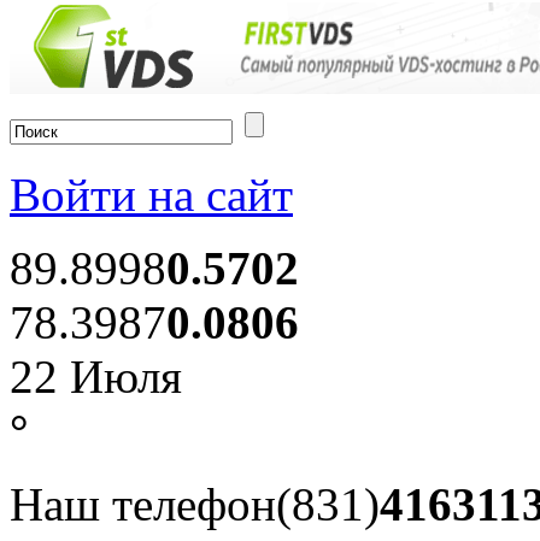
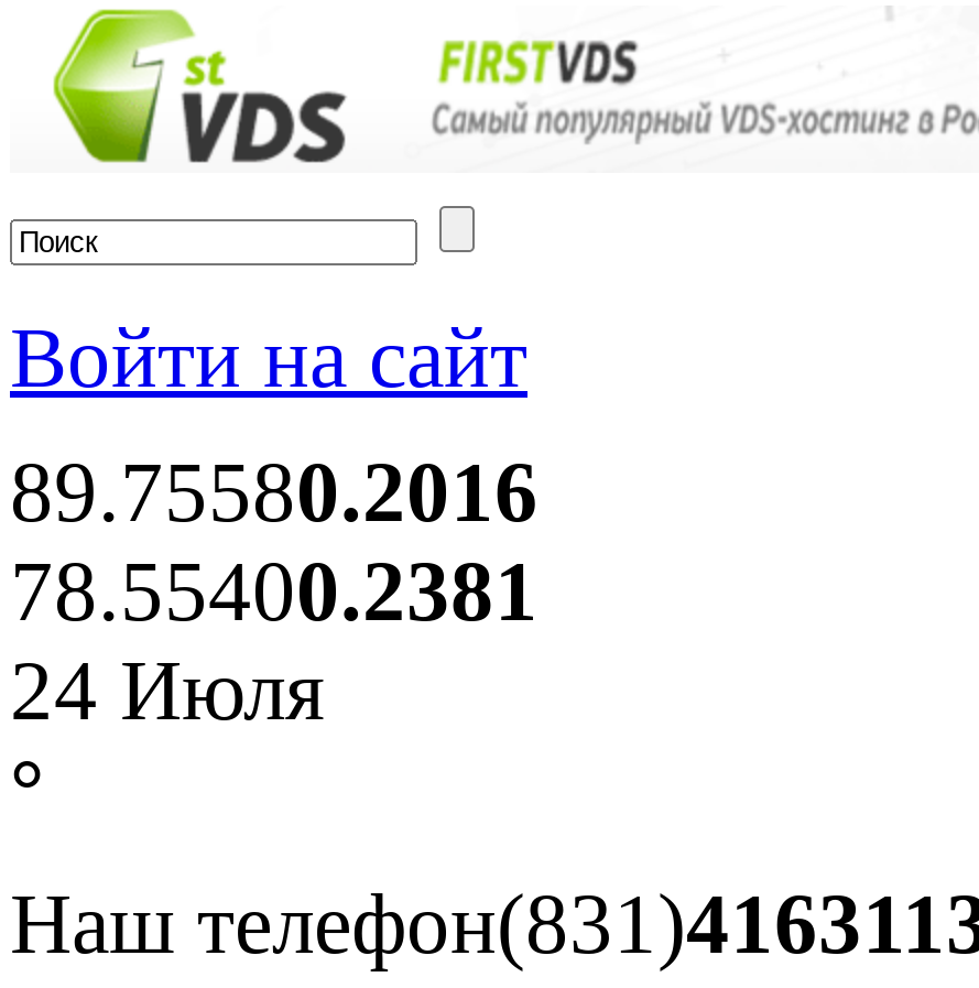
[10,242,299,294] 89.89980.5702 -> [10,444,539,539] 89.75580.2016
[10,296,299,348] 78.39870.0806 -> [10,543,539,638] 78.55400.2381
[10,351,182,402] 22 Июля -> [10,642,325,737] 24 Июля

